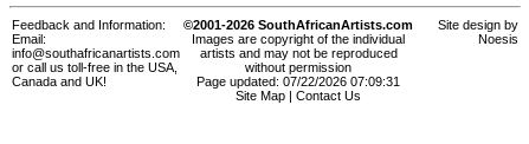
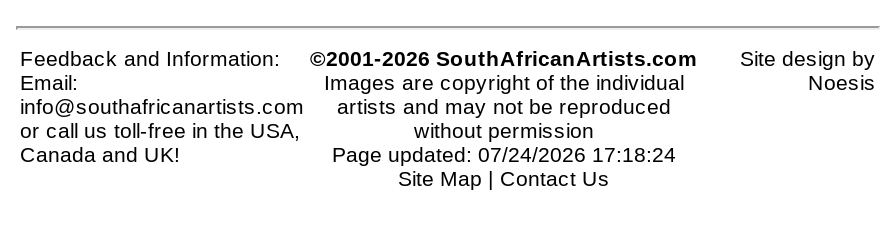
[196,75,400,89] Page updated: 07/22/2026 07:09:31 -> [332,143,676,167] Page updated: 07/24/2026 17:18:24

